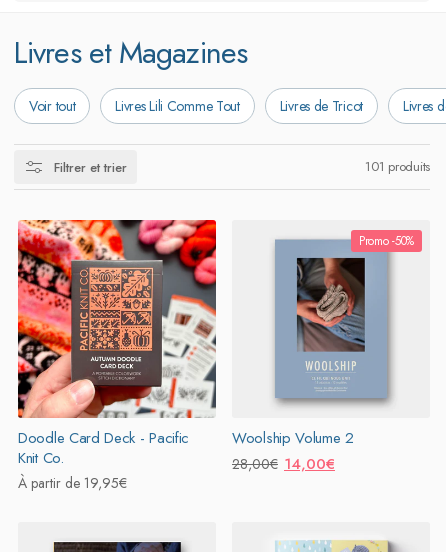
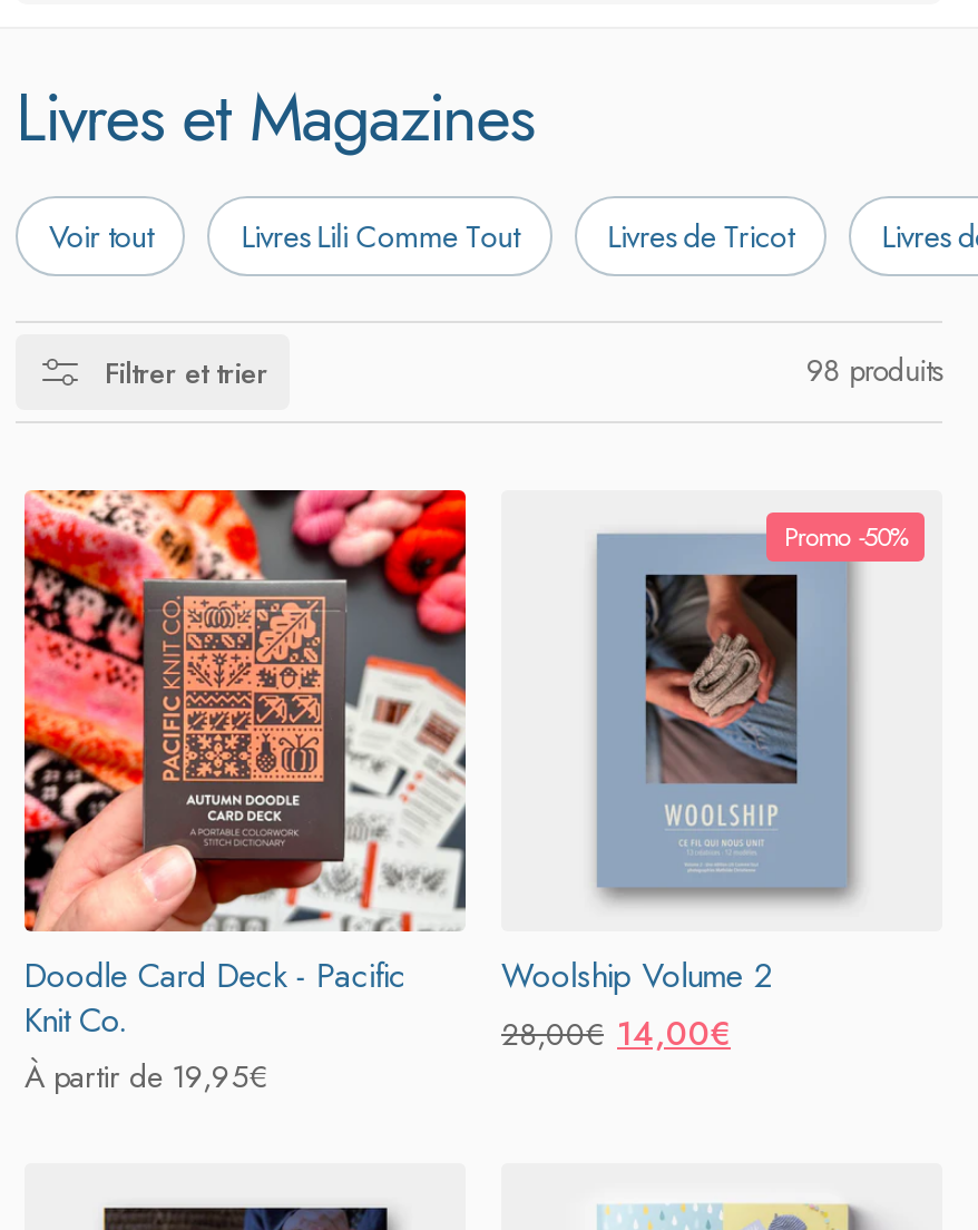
[365,157,430,176] 101 produits -> [806,351,942,393] 98 produits

